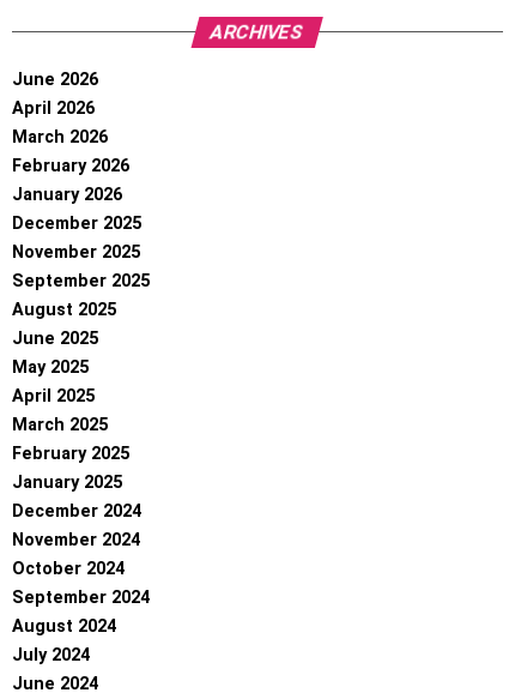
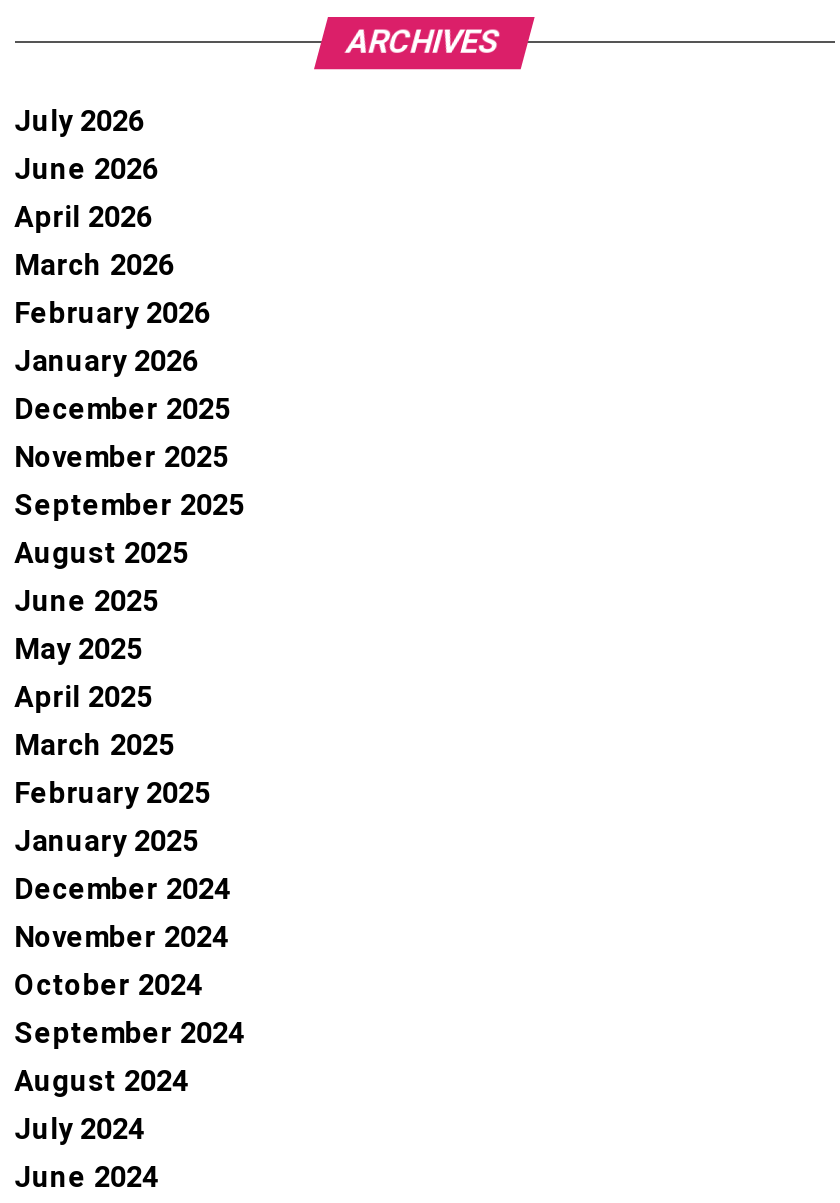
none -> [14,105,144,139] July 2026

